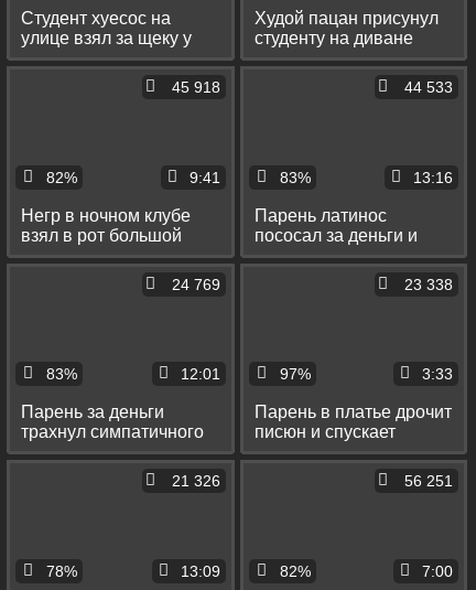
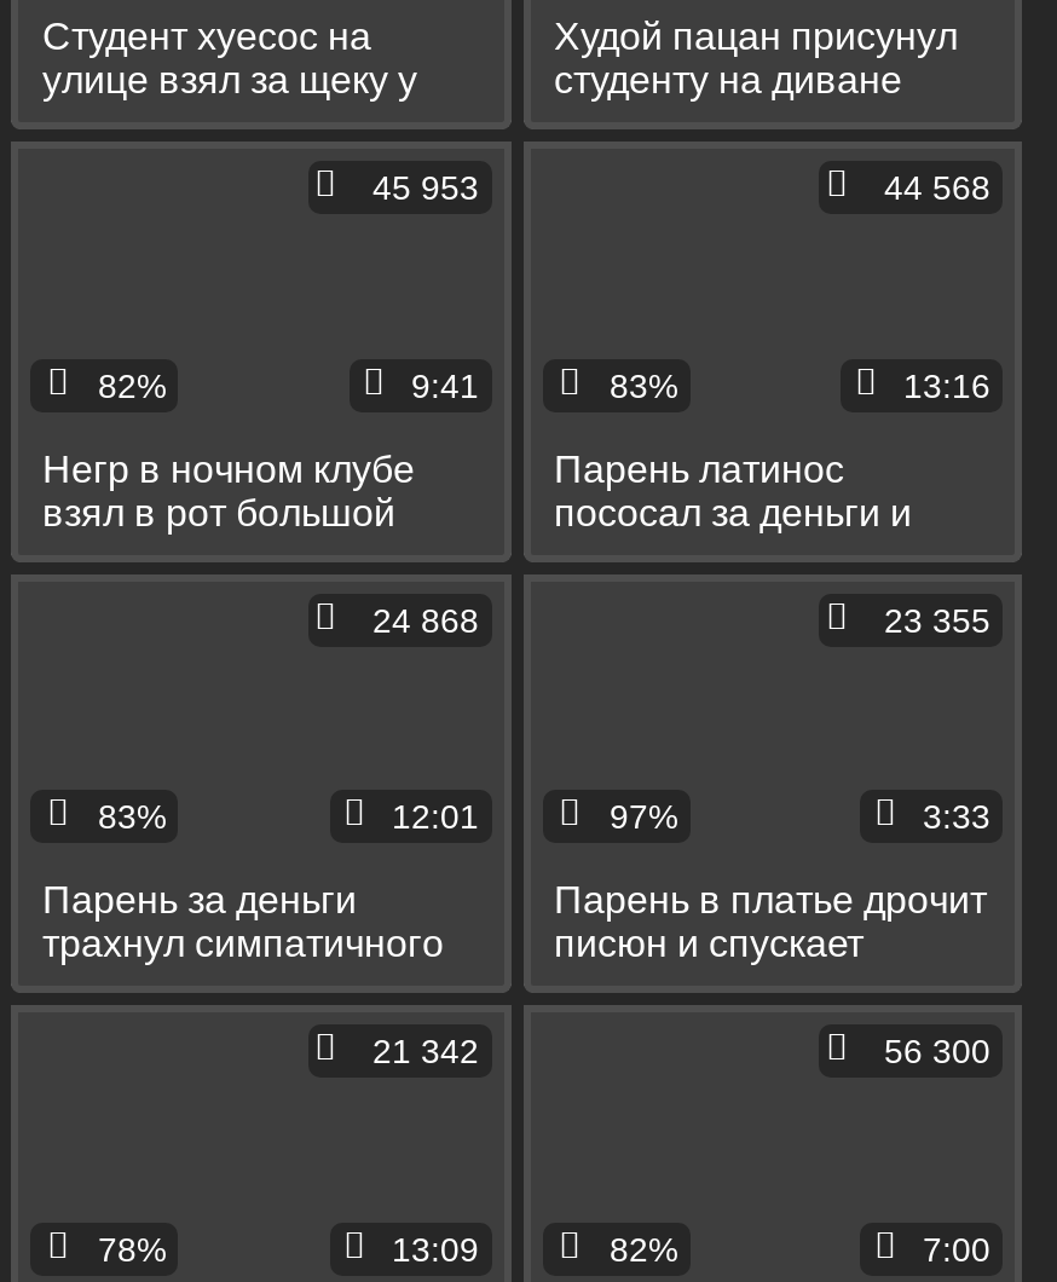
[171,79,220,96] 45 918 -> [372,169,479,207] 45 953
[404,79,453,96] 44 533 -> [884,169,990,207] 44 568
[171,275,220,293] 24 769 -> [372,600,479,639] 24 868
[404,275,453,293] 23 338 -> [884,600,990,639] 23 355
[171,472,220,490] 21 326 -> [372,1032,479,1071] 21 342
[404,472,453,490] 56 251 -> [884,1032,990,1071] 56 300

